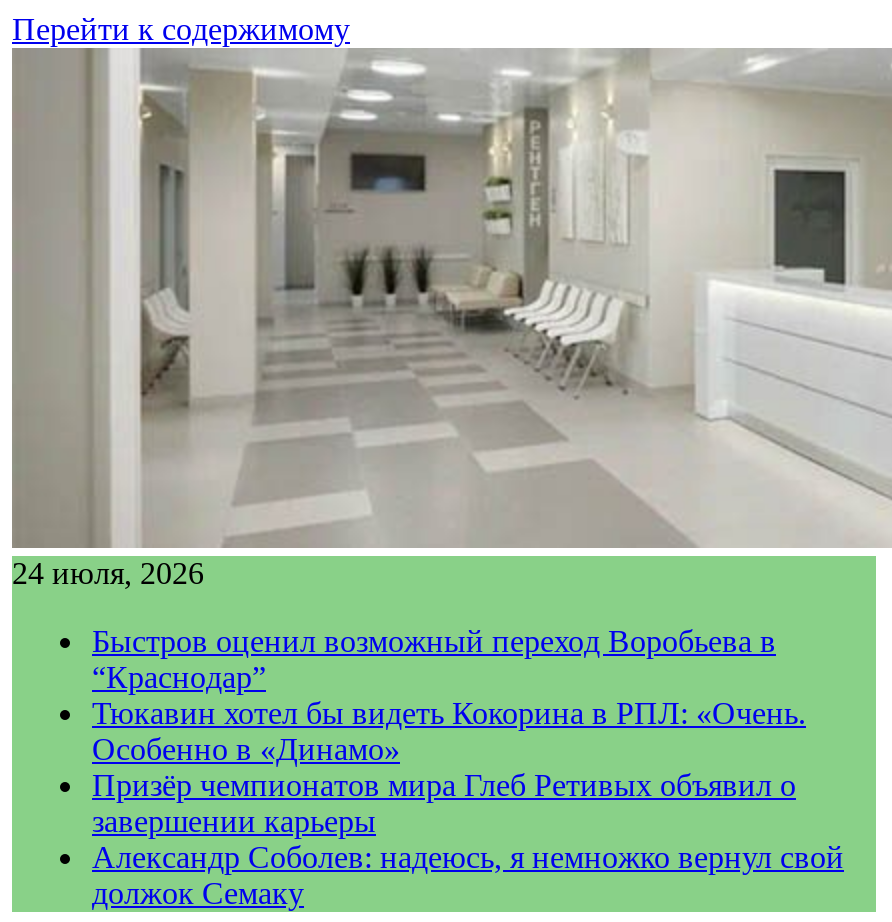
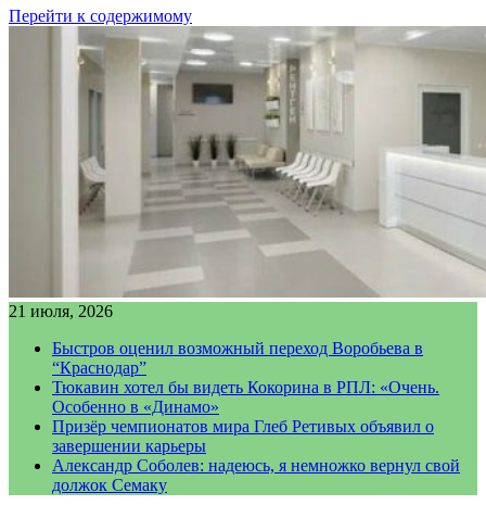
[12,556,204,590] 24 июля, 2026 -> [9,302,113,320] 21 июля, 2026

